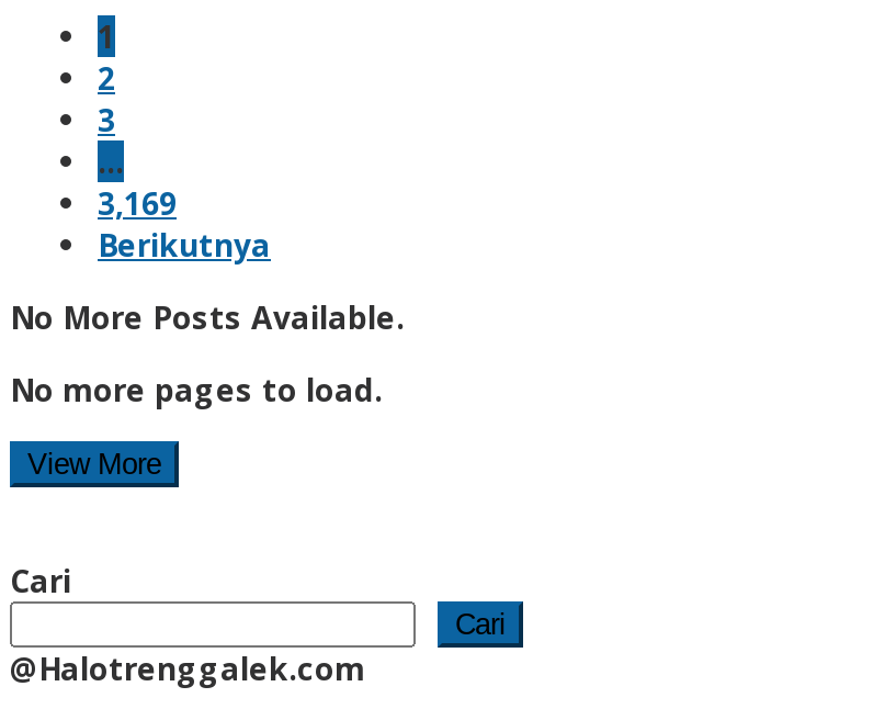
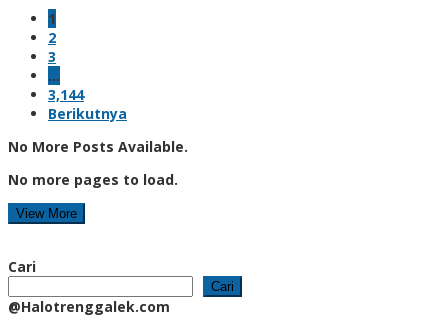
[98,182,177,224] 3,169 -> [48,85,84,104] 3,144

